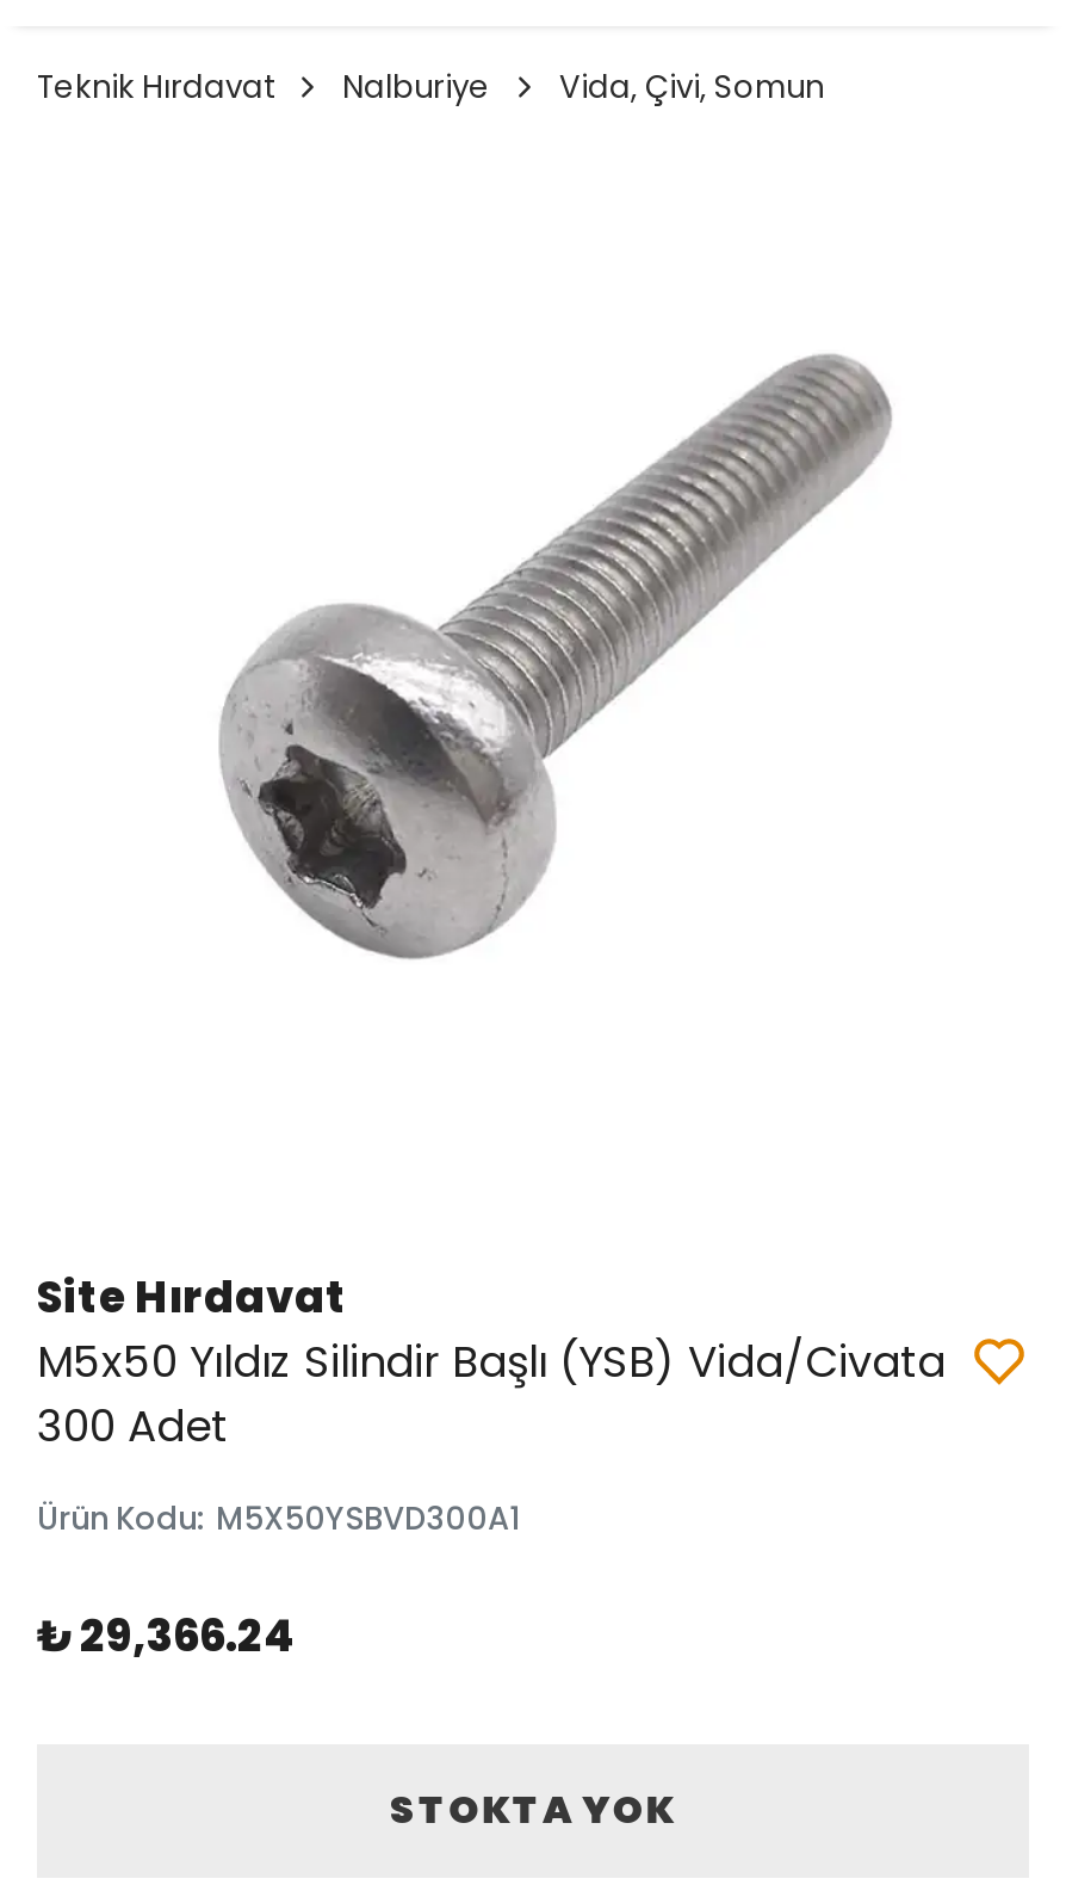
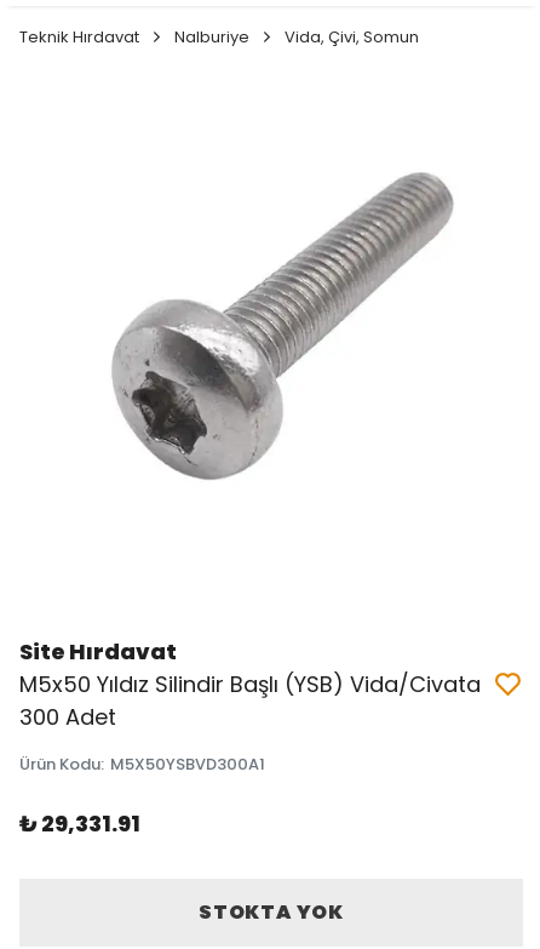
[37,1606,295,1666] ₺ 29,366.24 -> [19,808,140,839] ₺ 29,331.91

